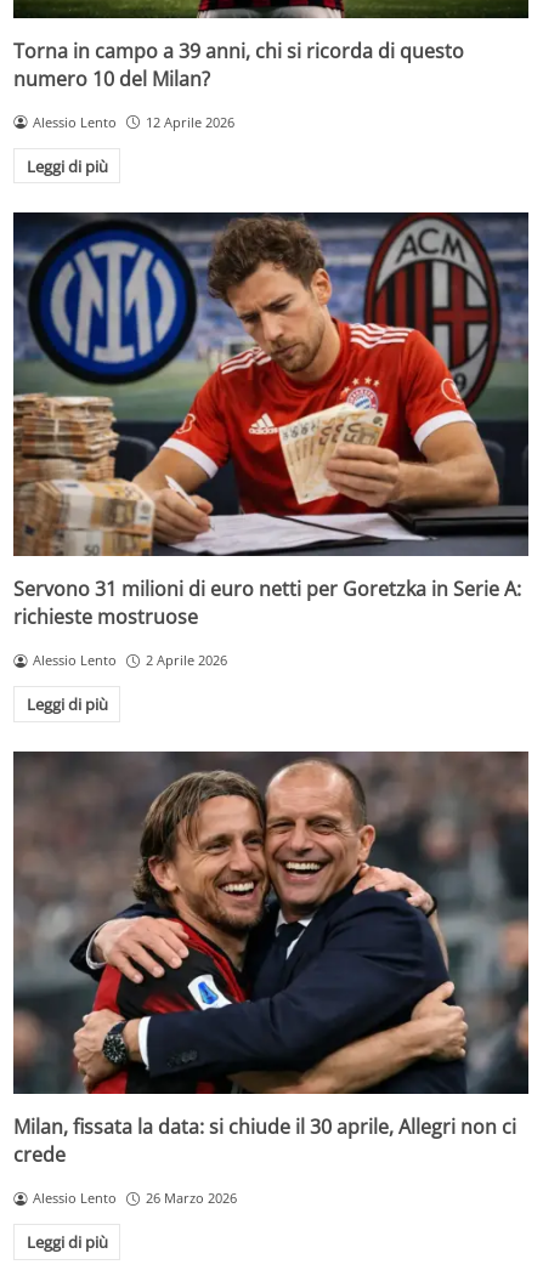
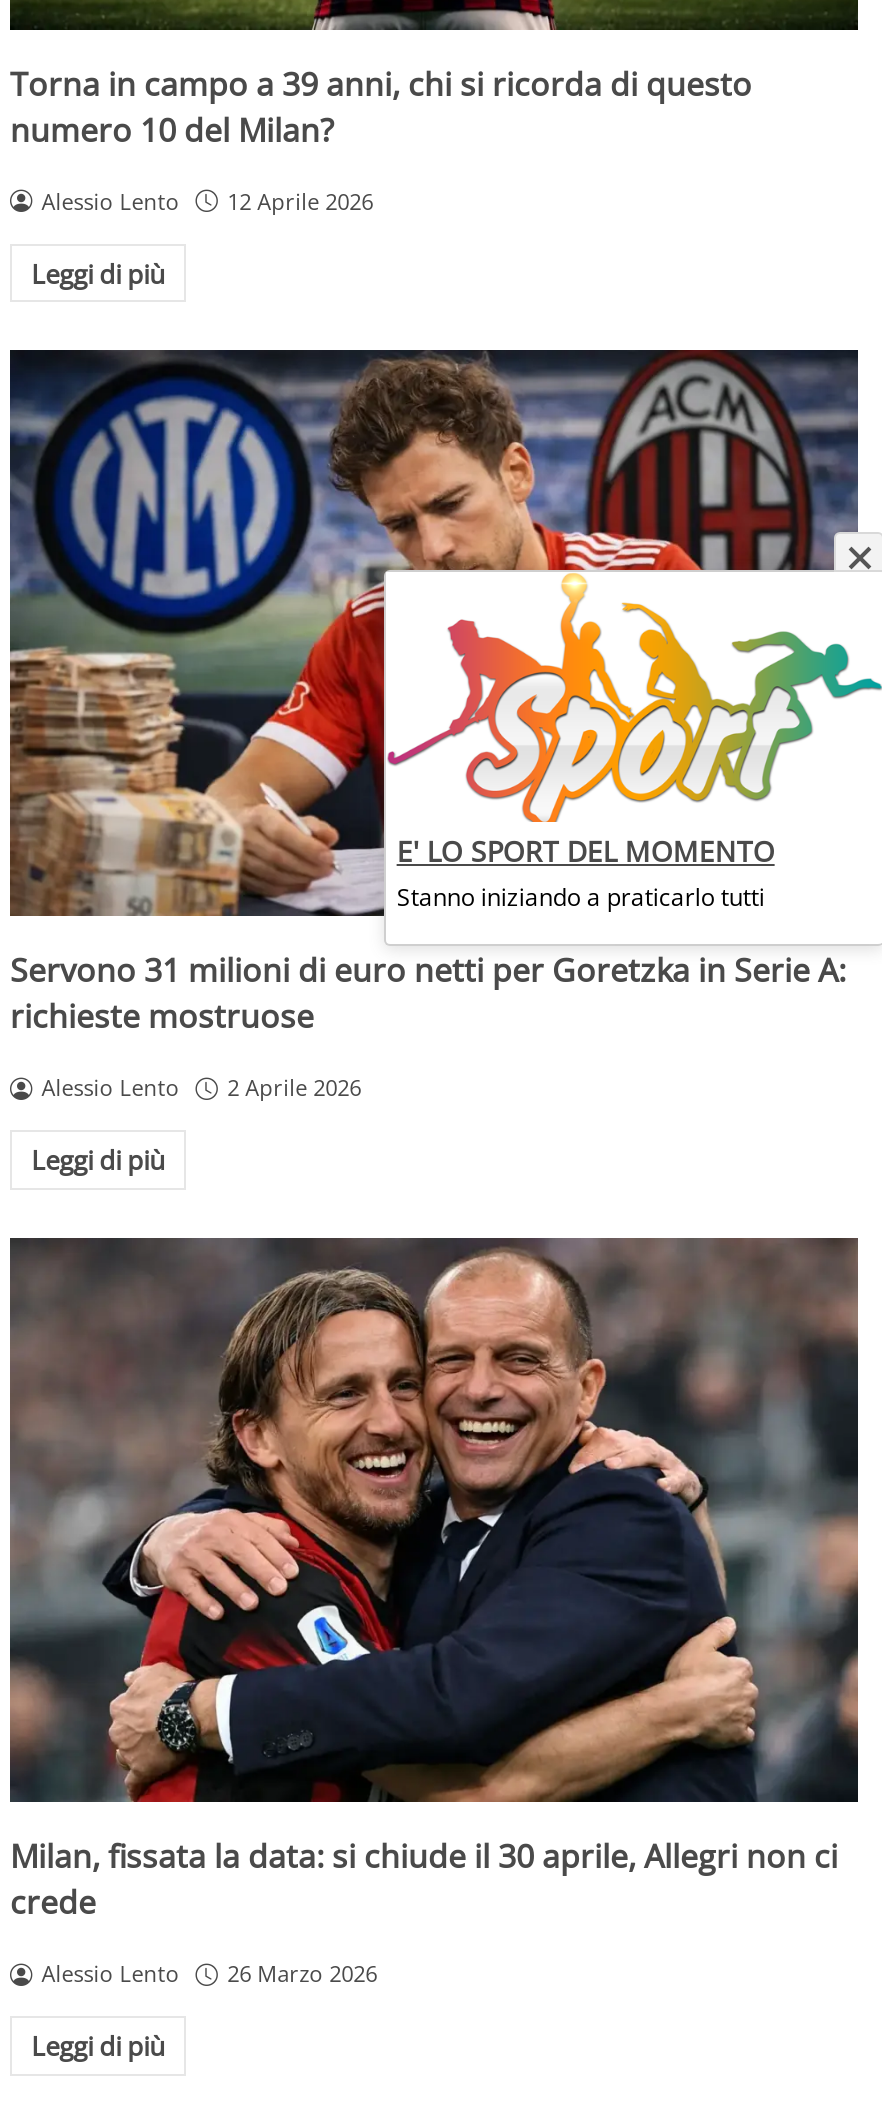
none -> [397,832,775,914] E' LO SPORT DEL MOMENTO | Stanno iniziando a praticarlo tutti
[241,323,539,557] [image] -> [382,530,876,916] [image]

